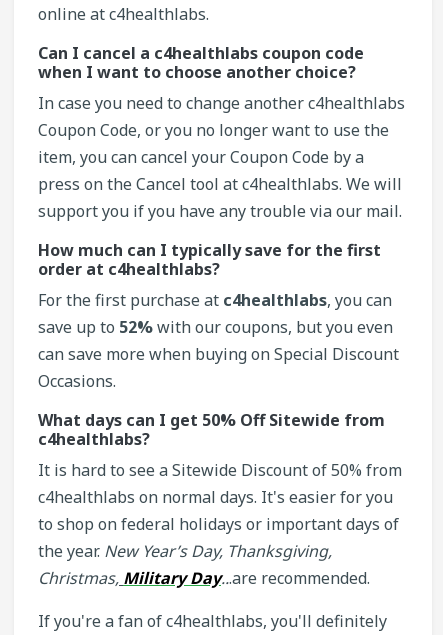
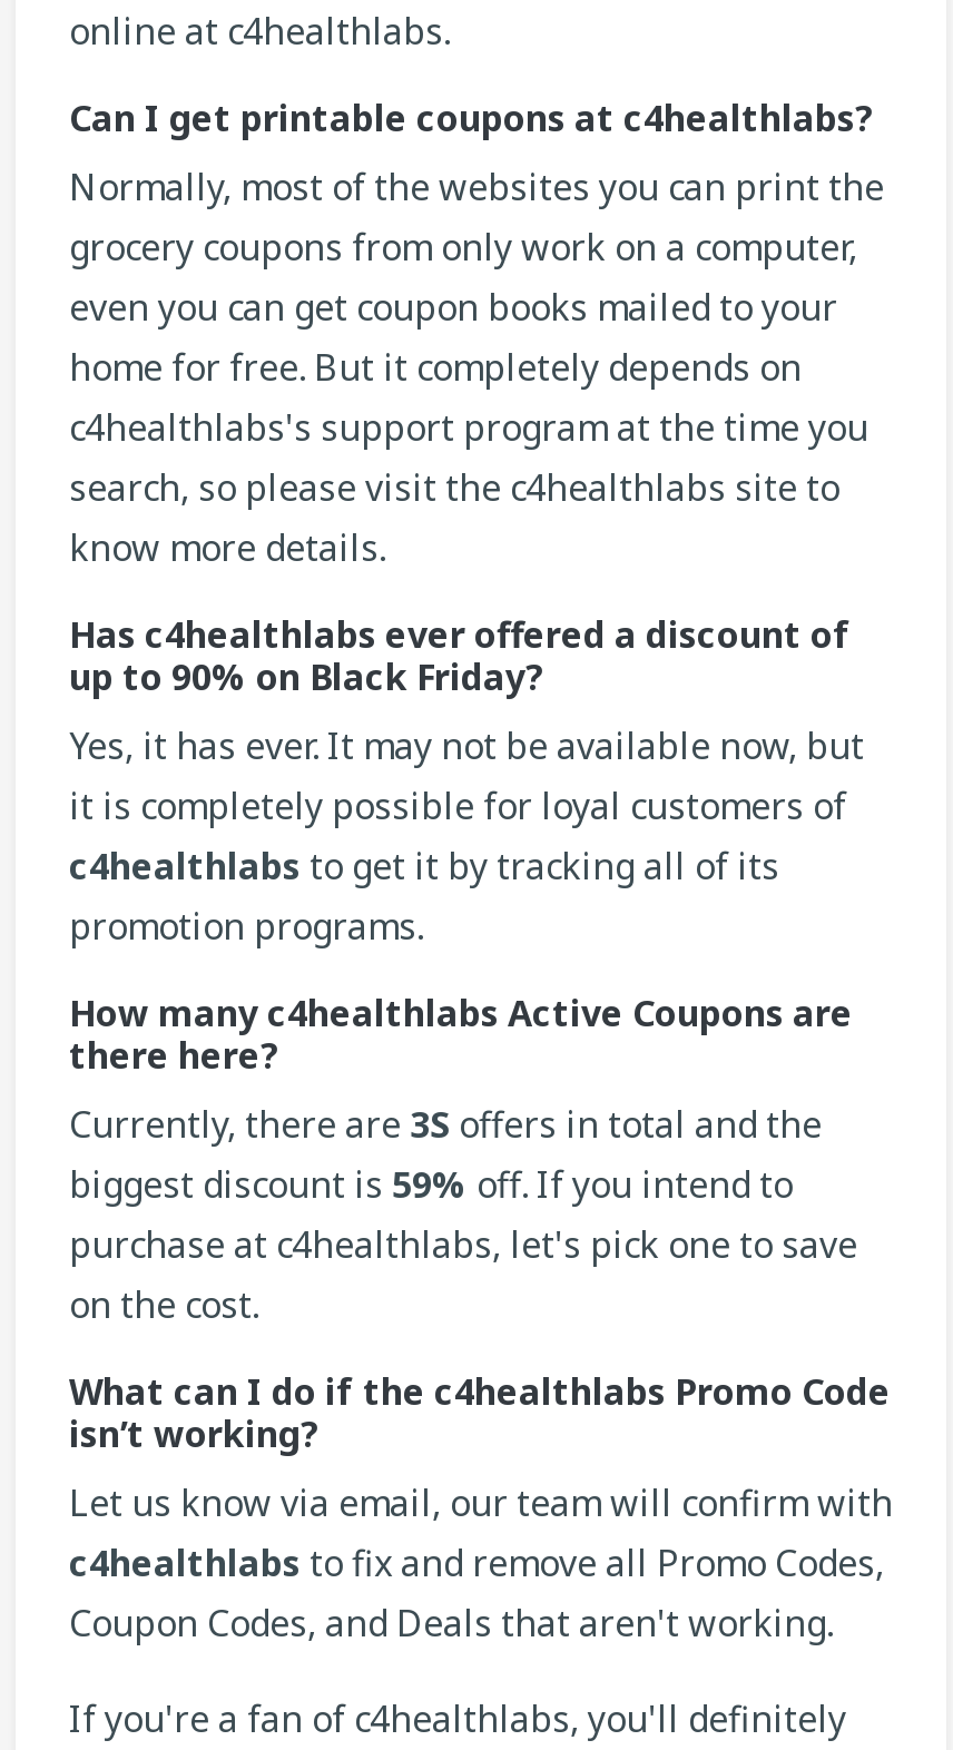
[38,42,405,589] Can I cancel a c4healthlabs coupon code | when I want to choose another choice? | In case you need to change another c4healthlabs | Coupon Code, or you no longer want to use the | item, you can cancel your Coupon Code by a | press on the Cancel tool at c4healthlabs. We will | support you if you have any trouble via our mail. | How much can I typically save for the first | order at c4healthlabs? | For the first purchase at c4healthlabs, you can | save up to 52% with our coupons, but you even | can save more when buying on Special Discount | Occasions. | What days can I get 50% Off Sitewide from | c4healthlabs? | It is hard to see a Sitewide Discount of 50% from | c4healthlabs on normal days. It's easier for you | to shop on federal holidays or important days of | the year. New Year’s Day, Thanksgiving, | Christmas, Military Day...are recommended. -> [69,93,893,1647] Can I get printable coupons at c4healthlabs? | Normally, most of the websites you can print the | grocery coupons from only work on a computer, | even you can get coupon books mailed to your | home for free. But it completely depends on | c4healthlabs's support program at the time you | search, so please visit the c4healthlabs site to | know more details. | Has c4healthlabs ever offered a discount of | up to 90% on Black Friday? | Yes, it has ever. It may not be available now, but | it is completely possible for loyal customers of | c4healthlabs to get it by tracking all of its | promotion programs. | How many c4healthlabs Active Coupons are | there here? | Currently, there are 3S offers in total and the | biggest discount is 59% off. If you intend to | purchase at c4healthlabs, let's pick one to save | on the cost. | What can I do if the c4healthlabs Promo Code | isn’t working? | Let us know via email, our team will confirm with | c4healthlabs to fix and remove all Promo Codes, | Coupon Codes, and Deals that aren't working.

